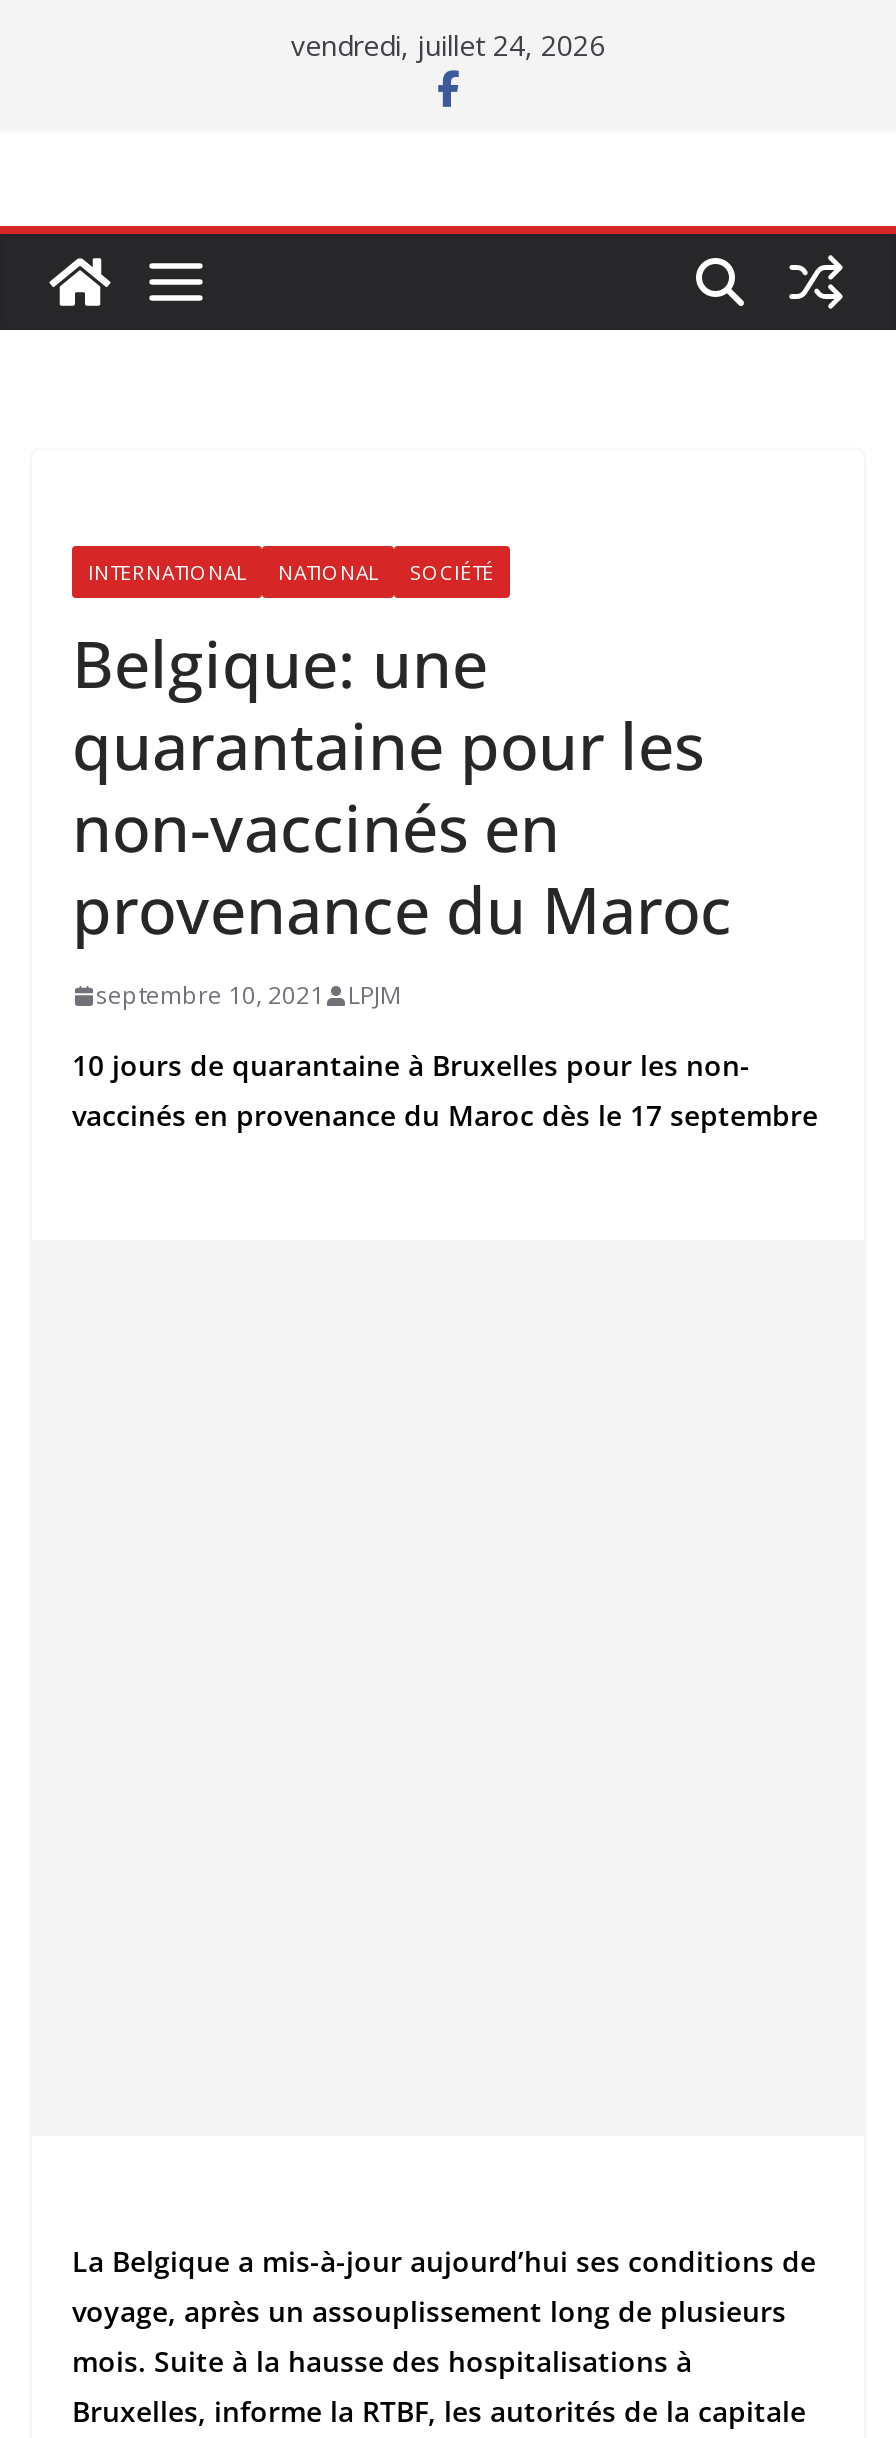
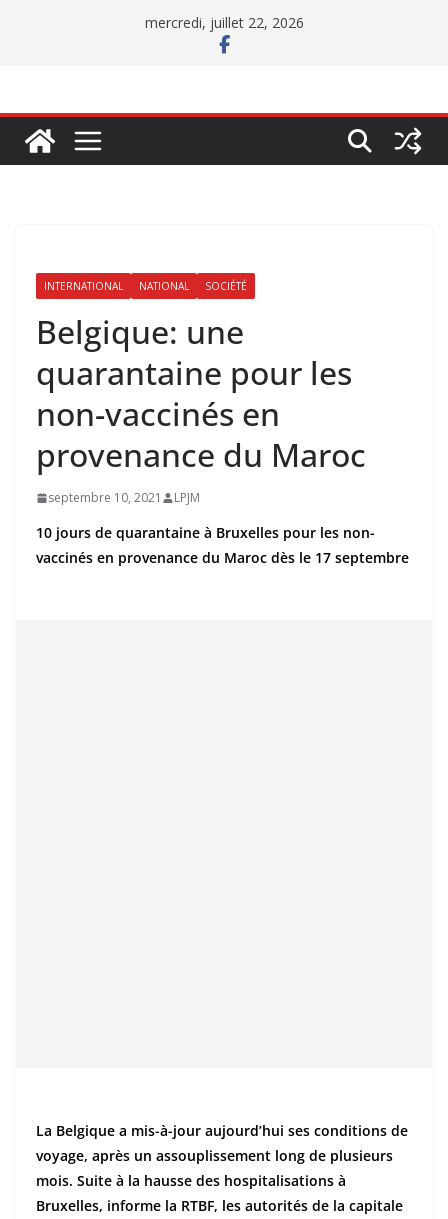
[291,26,605,64] vendredi, juillet 24, 2026 -> [144,13,303,32] mercredi, juillet 22, 2026

